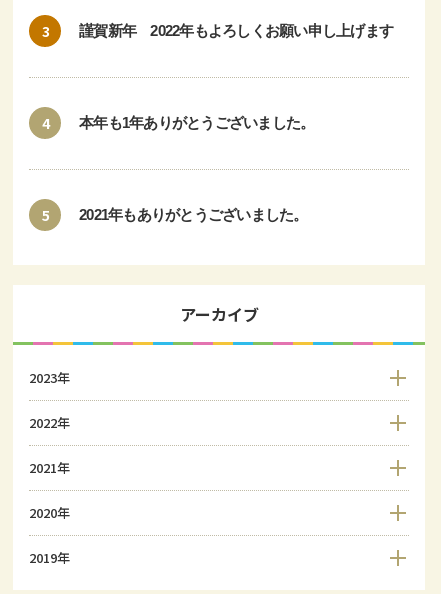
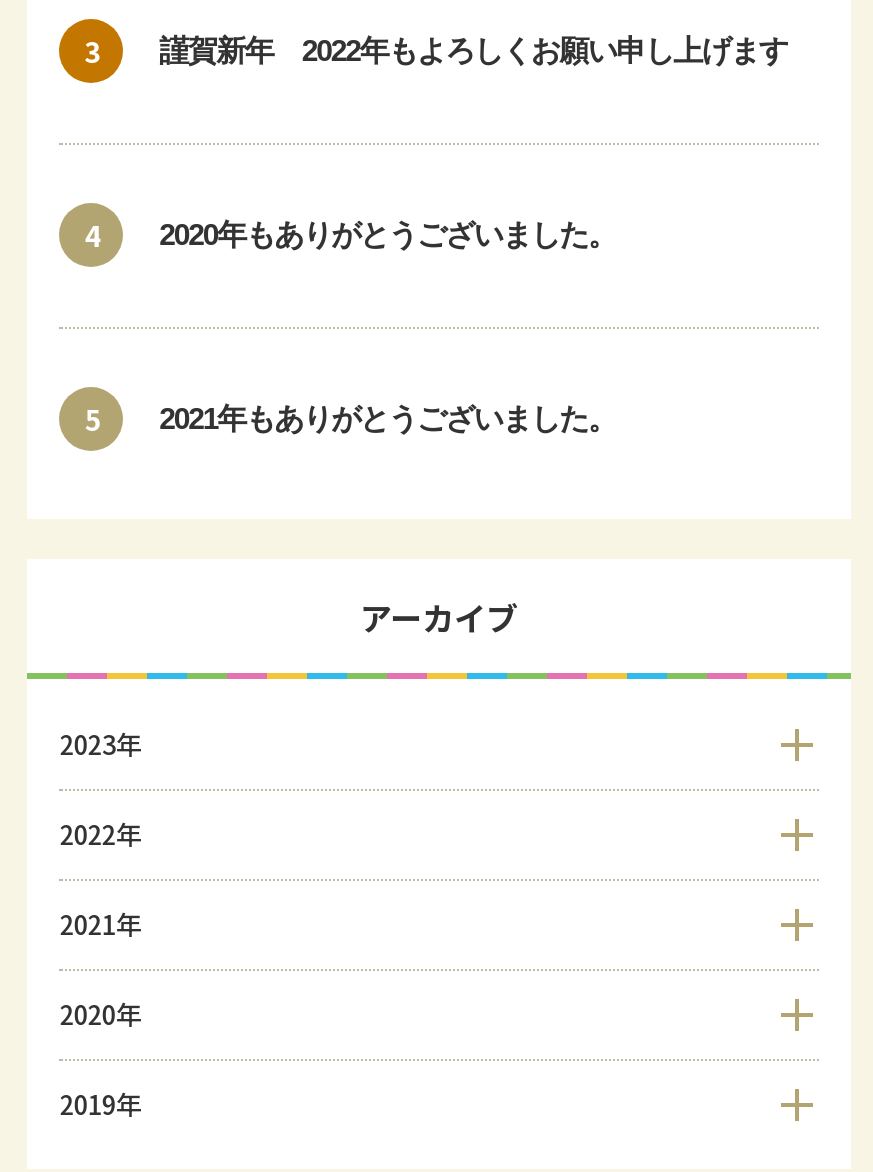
[79,114,314,131] 本年も1年ありがとうございました。 -> [159,217,616,251] 2020年もありがとうございました。

